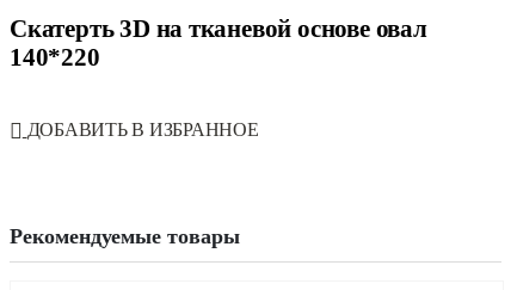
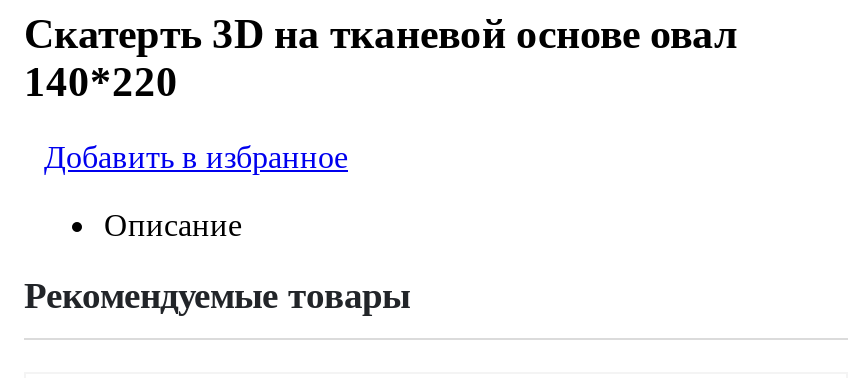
[27,119,259,140] ДОБАВИТЬ В ИЗБРАННОЕ -> [44,140,348,242] Добавить в избранное | Описание

